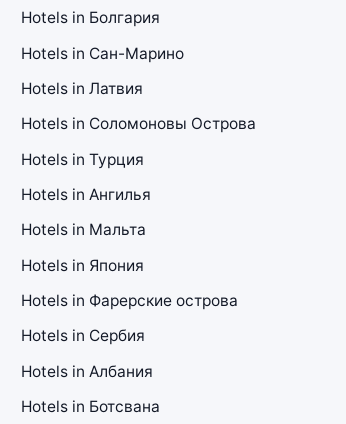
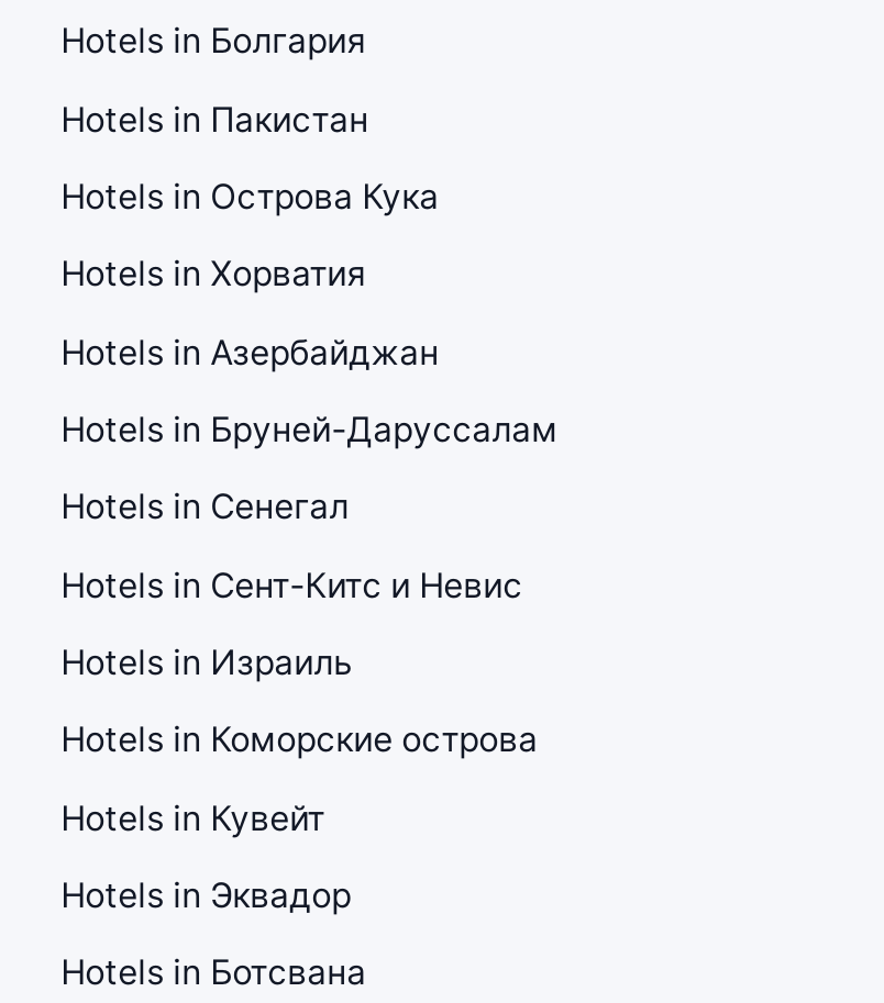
[21,44,256,380] Hotels in Сан-Марино | Hotels in Латвия | Hotels in Соломоновы Острова | Hotels in Турция | Hotels in Ангилья | Hotels in Мальта | Hotels in Япония | Hotels in Фарерские острова | Hotels in Сербия | Hotels in Албания -> [61,98,558,916] Hotels in Пакистан | Hotels in Острова Кука | Hotels in Хорватия | Hotels in Азербайджан | Hotels in Бруней-Даруссалам | Hotels in Сенегал | Hotels in Сент-Китс и Невис | Hotels in Израиль | Hotels in Коморские острова | Hotels in Кувейт | Hotels in Эквадор

